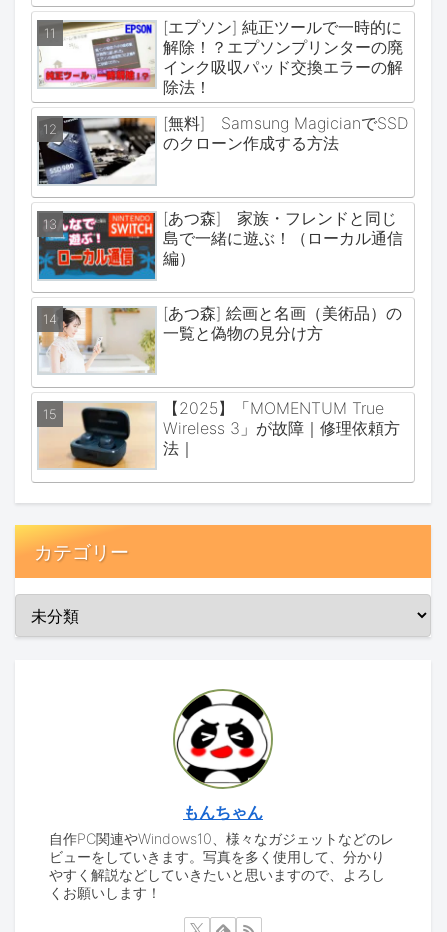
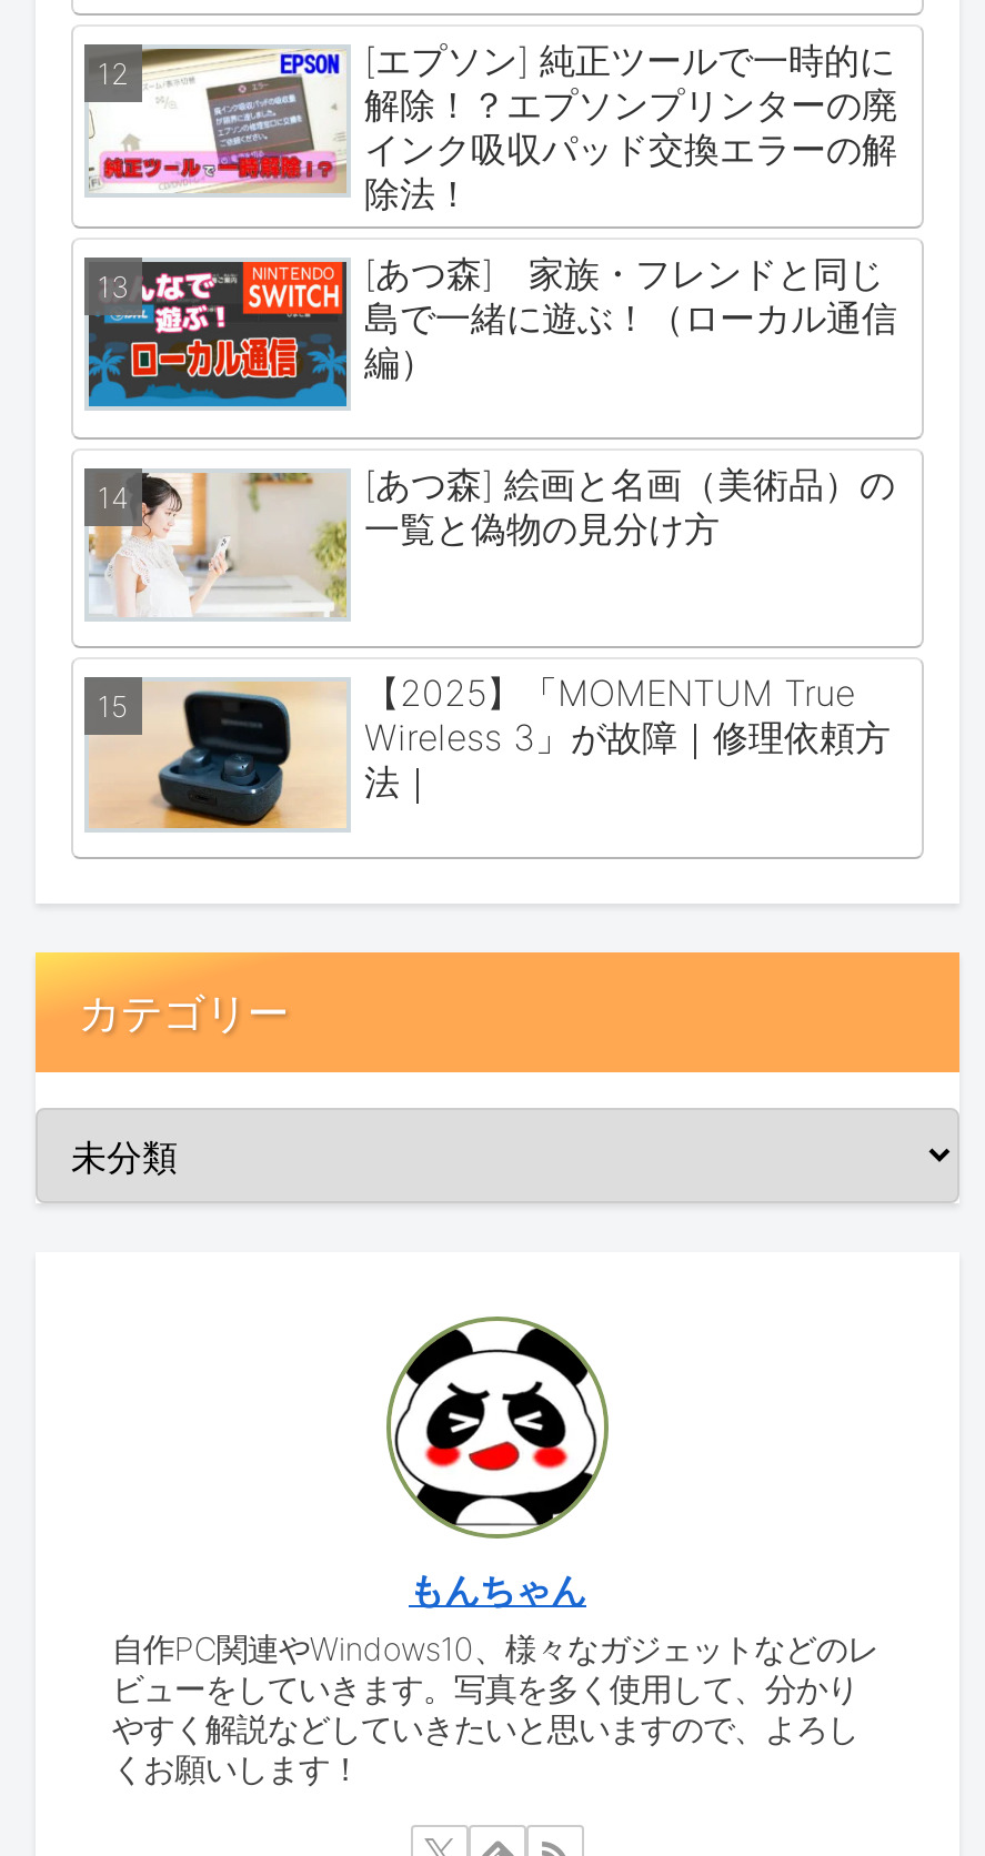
[38,113,408,185] [image] | [無料] Samsung MagicianでSSD | のクローン作成する方法 -> none

